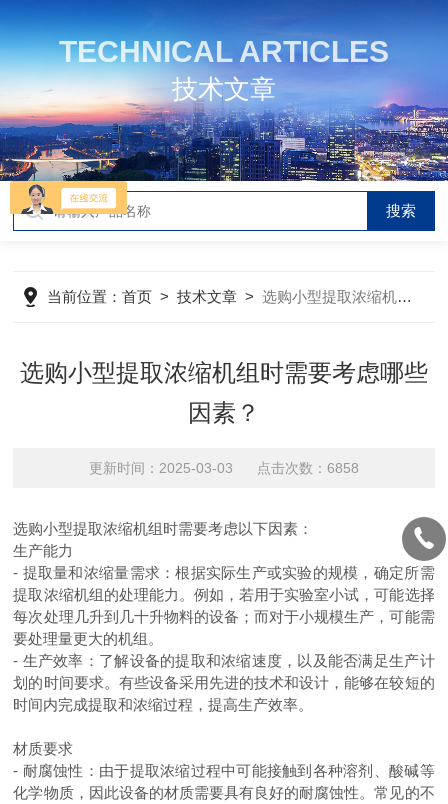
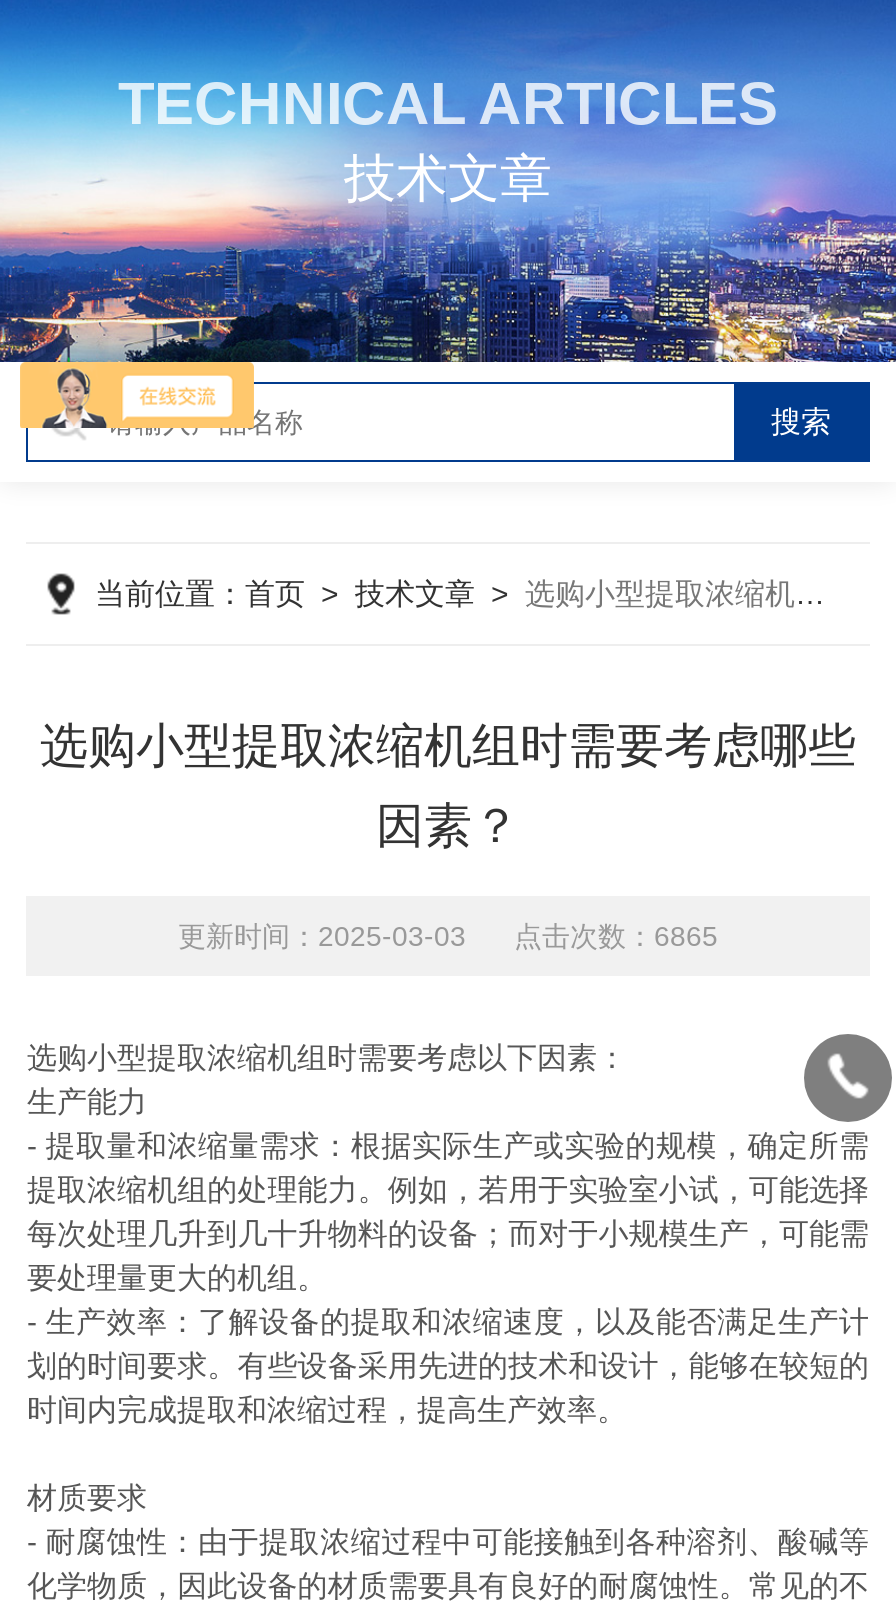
[89,460,359,476] 更新时间：2025-03-03 点击次数：6858 -> [178,920,718,952] 更新时间：2025-03-03 点击次数：6865

